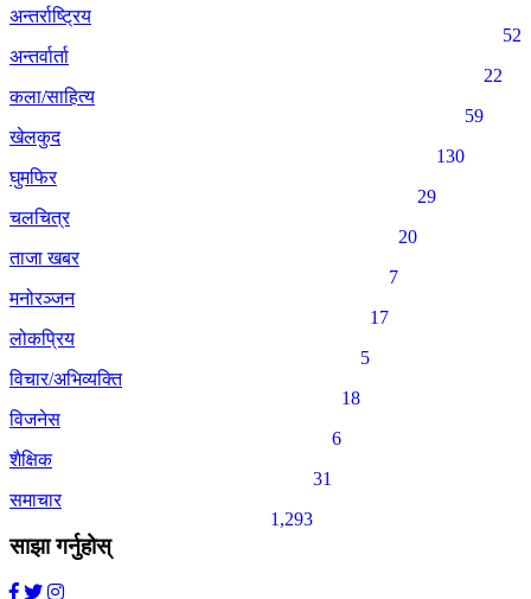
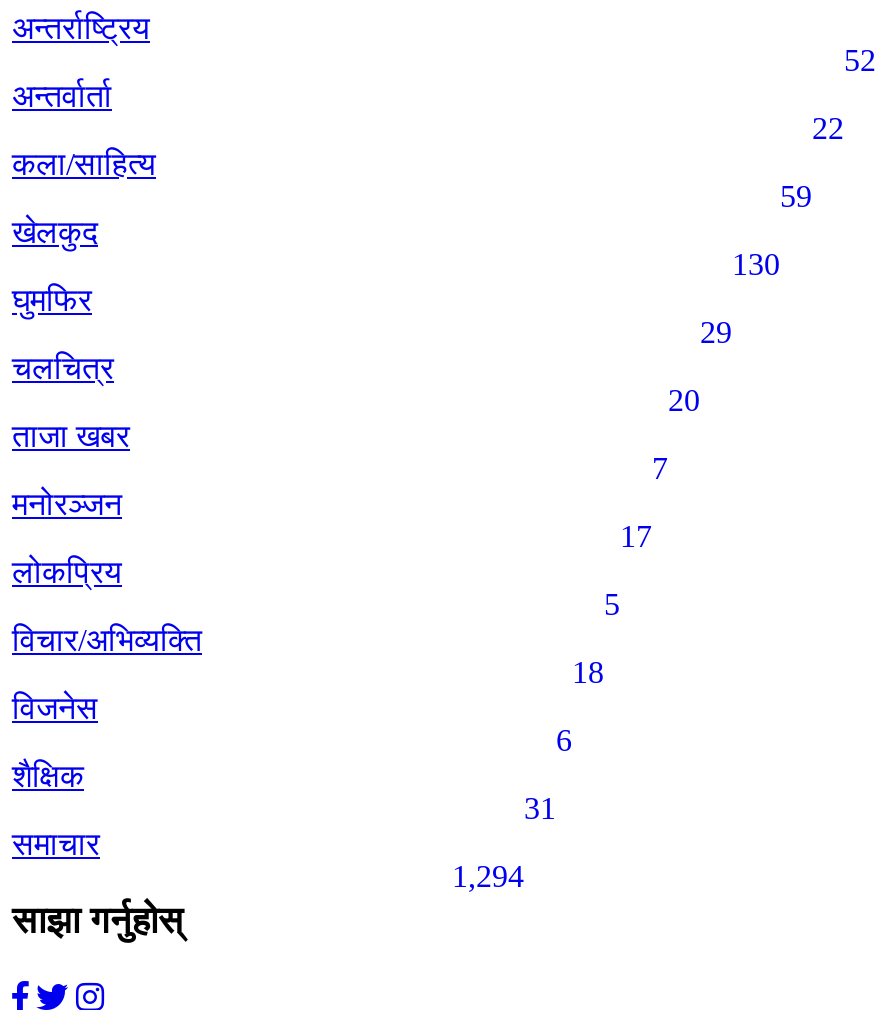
[270,509,313,529] 1,293 -> [452,858,524,892] 1,294

